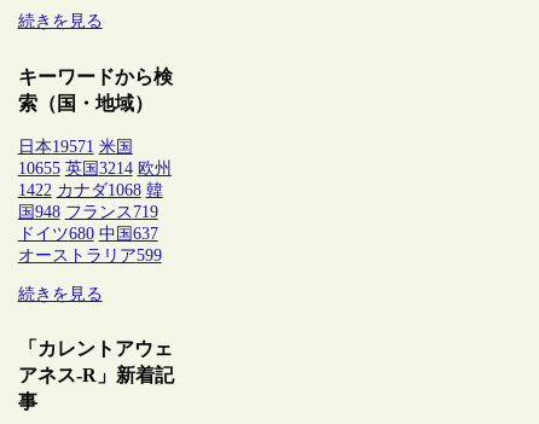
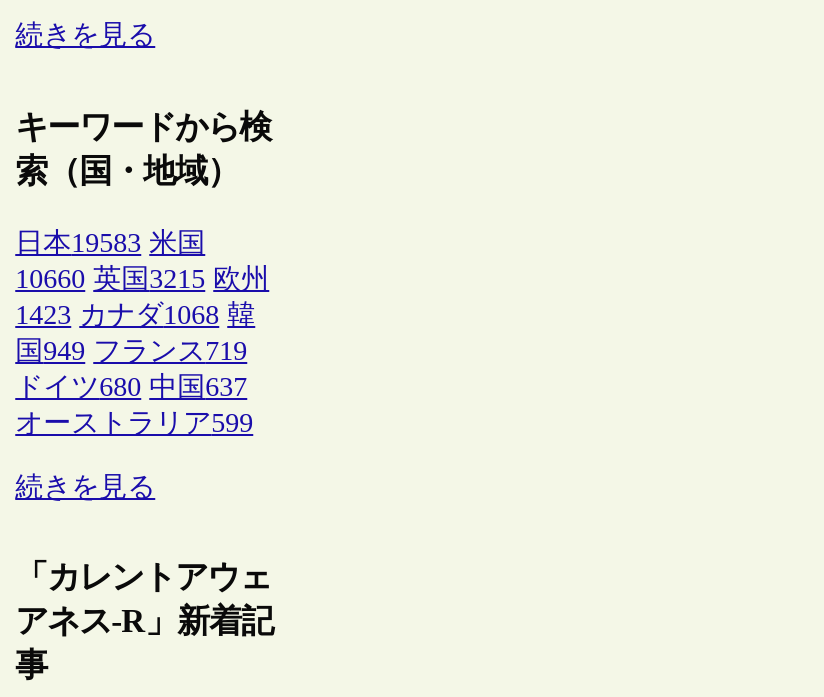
[18,138,132,156] 日本19571 米国 -> [15,228,205,258] 日本19583 米国
[18,159,171,177] 10655 英国3214 欧州 -> [15,264,269,294] 10660 英国3215 欧州
[18,181,163,199] 1422 カナダ1068 韓 -> [15,300,255,330] 1423 カナダ1068 韓
[18,203,158,221] 国948 フランス719 -> [15,336,247,366] 国949 フランス719

